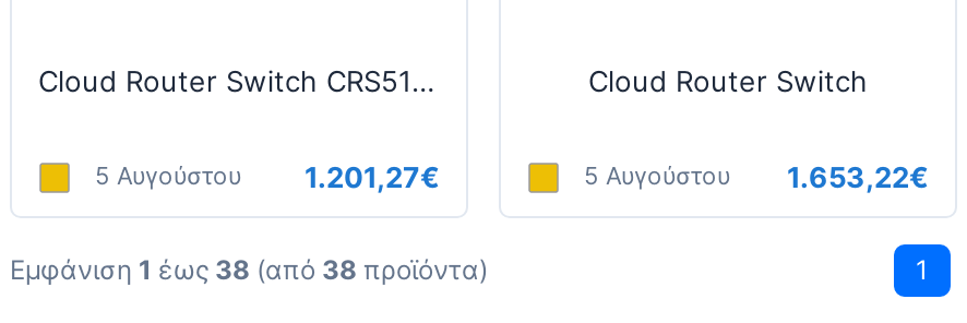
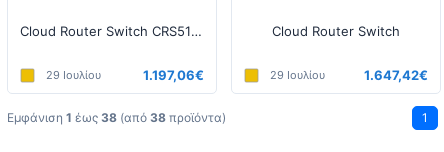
[95,159,440,194] 5 Αυγούστου | 1.201,27€ -> [46,67,204,83] 29 Ιουλίου | 1.197,06€
[584,159,929,194] 5 Αυγούστου | 1.653,22€ -> [270,67,428,83] 29 Ιουλίου | 1.647,42€

